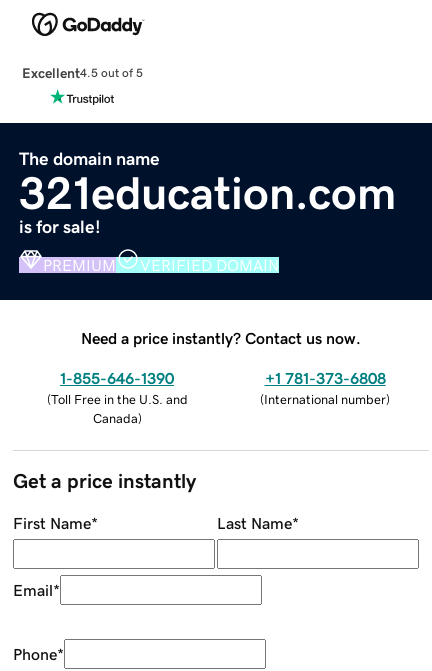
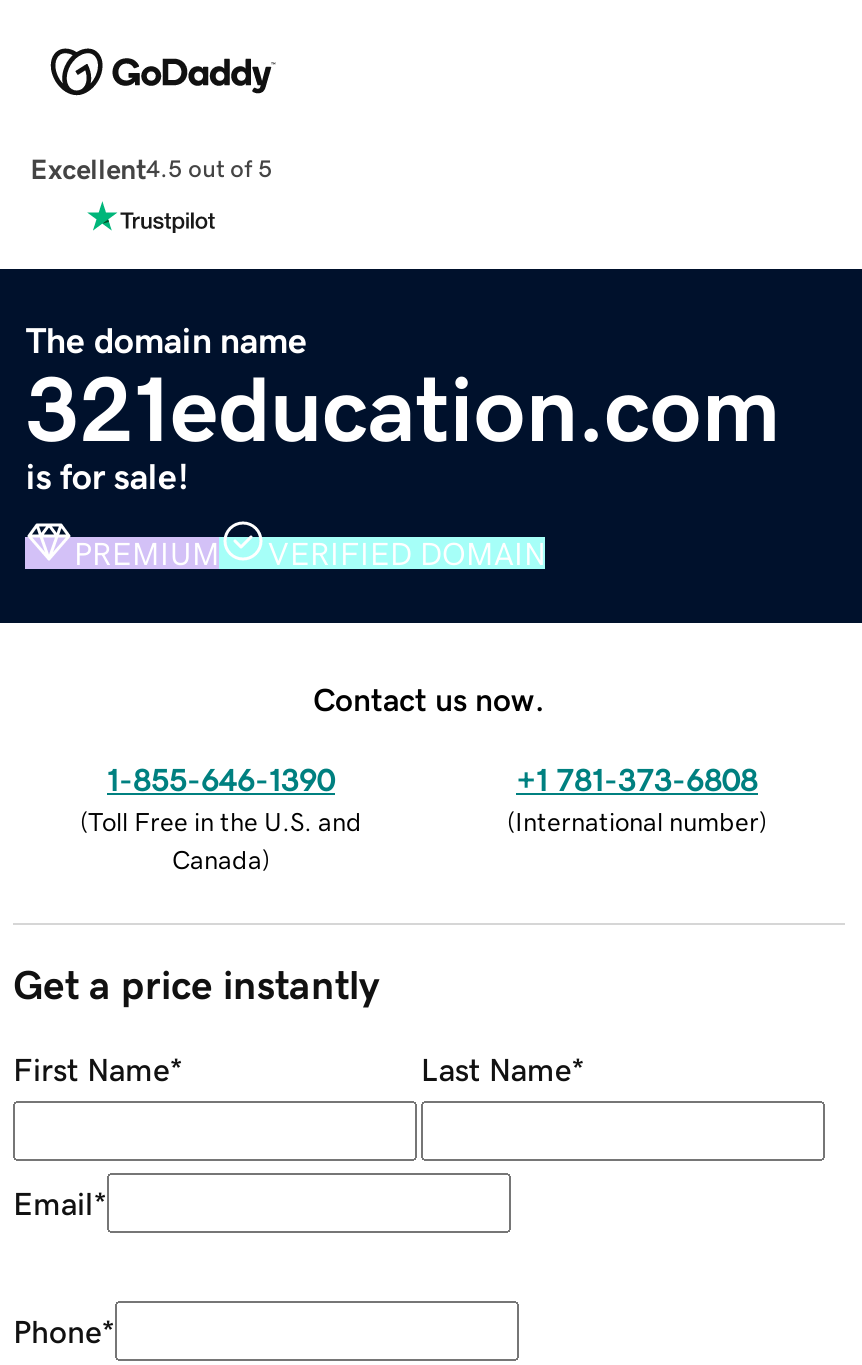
[81,330,361,346] Need a price instantly? Contact us now. -> [313,682,545,714] Contact us now.

